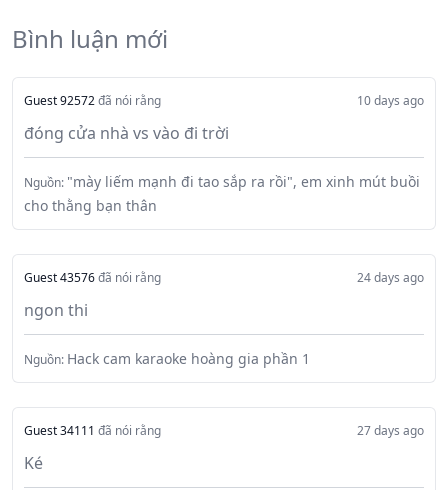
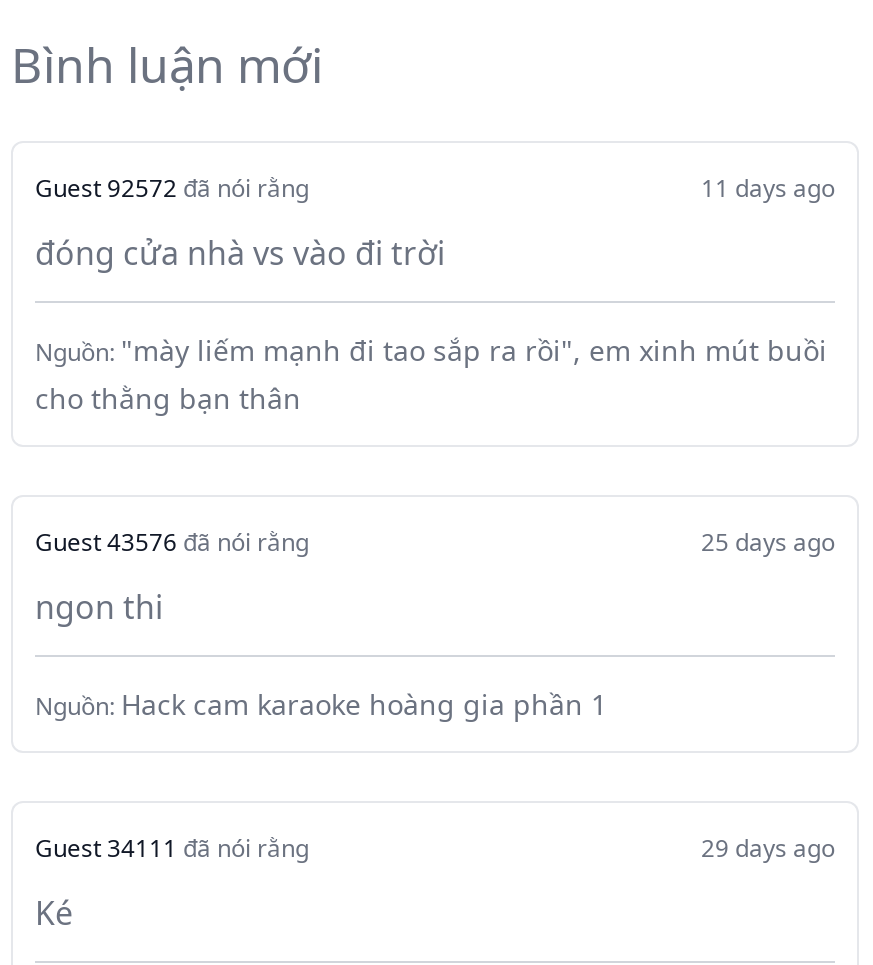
[357,92,424,109] 10 days ago -> [701,171,835,205] 11 days ago
[357,269,424,286] 24 days ago -> [701,525,835,559] 25 days ago
[357,422,424,439] 27 days ago -> [701,831,835,865] 29 days ago

